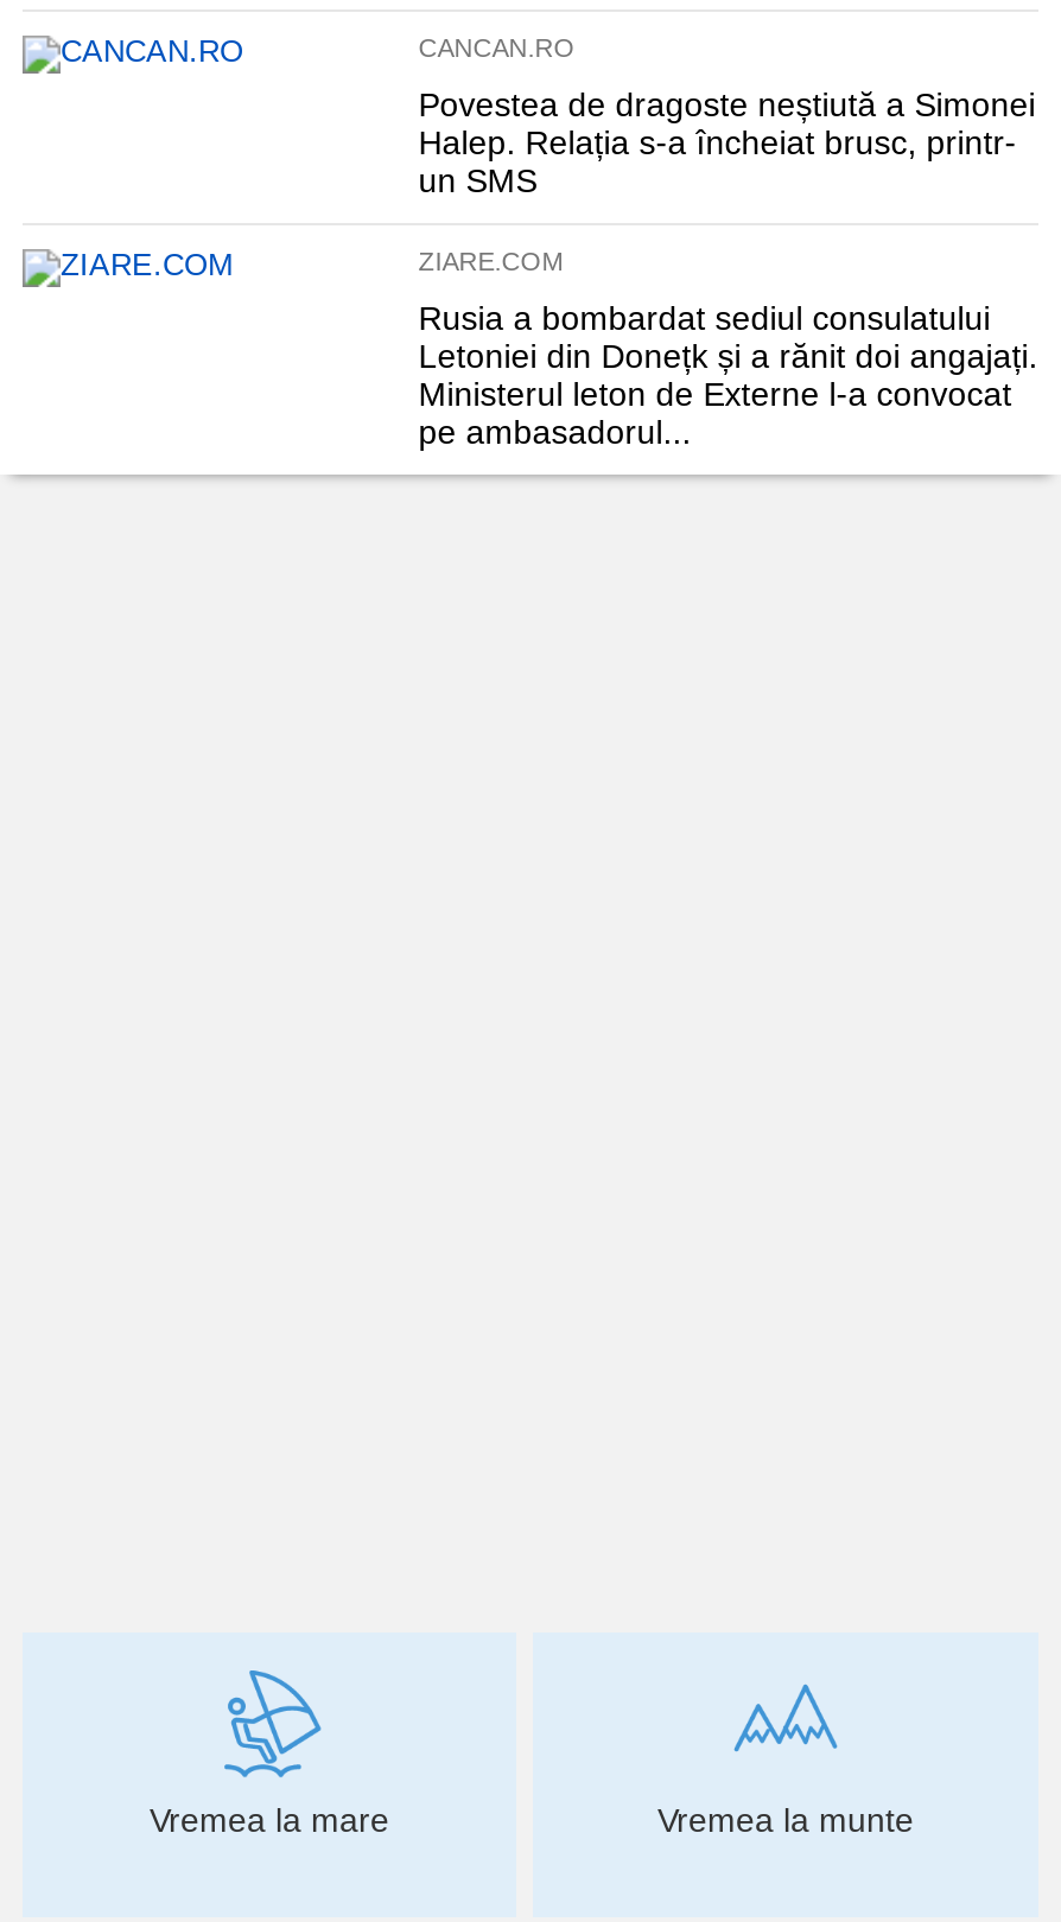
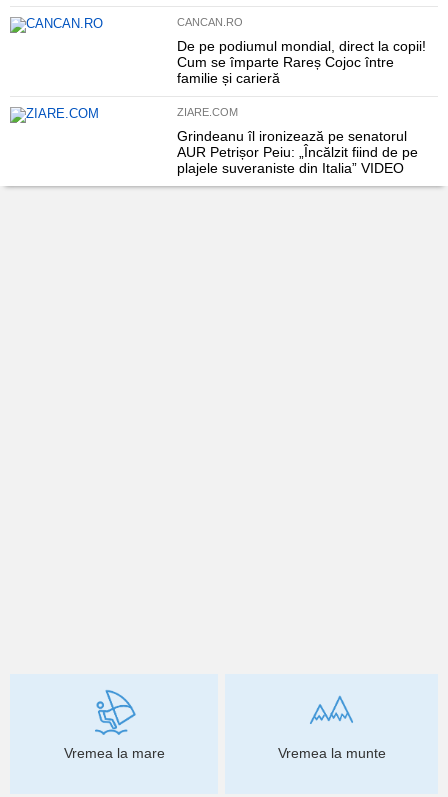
[418,85,1036,199] Povestea de dragoste neștiută a Simonei | Halep. Relația s-a încheiat brusc, printr- | un SMS -> [177,38,426,86] De pe podiumul mondial, direct la copii! | Cum se împarte Rareș Cojoc între | familie și carieră
[418,299,1038,451] Rusia a bombardat sediul consulatului | Letoniei din Donețk și a rănit doi angajați. | Ministerul leton de Externe l-a convocat | pe ambasadorul... -> [177,128,418,176] Grindeanu îl ironizează pe senatorul | AUR Petrișor Peiu: „Încălzit fiind de pe | plajele suveraniste din Italia” VIDEO

